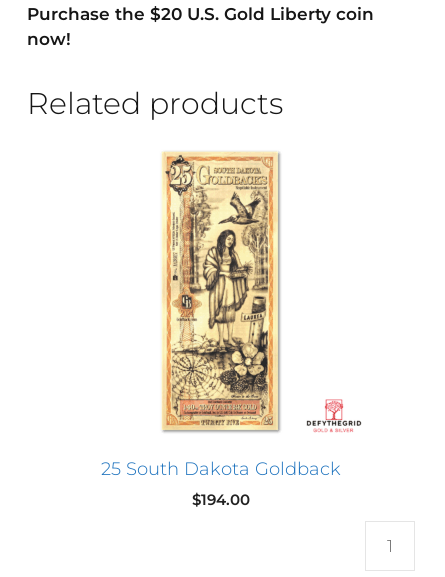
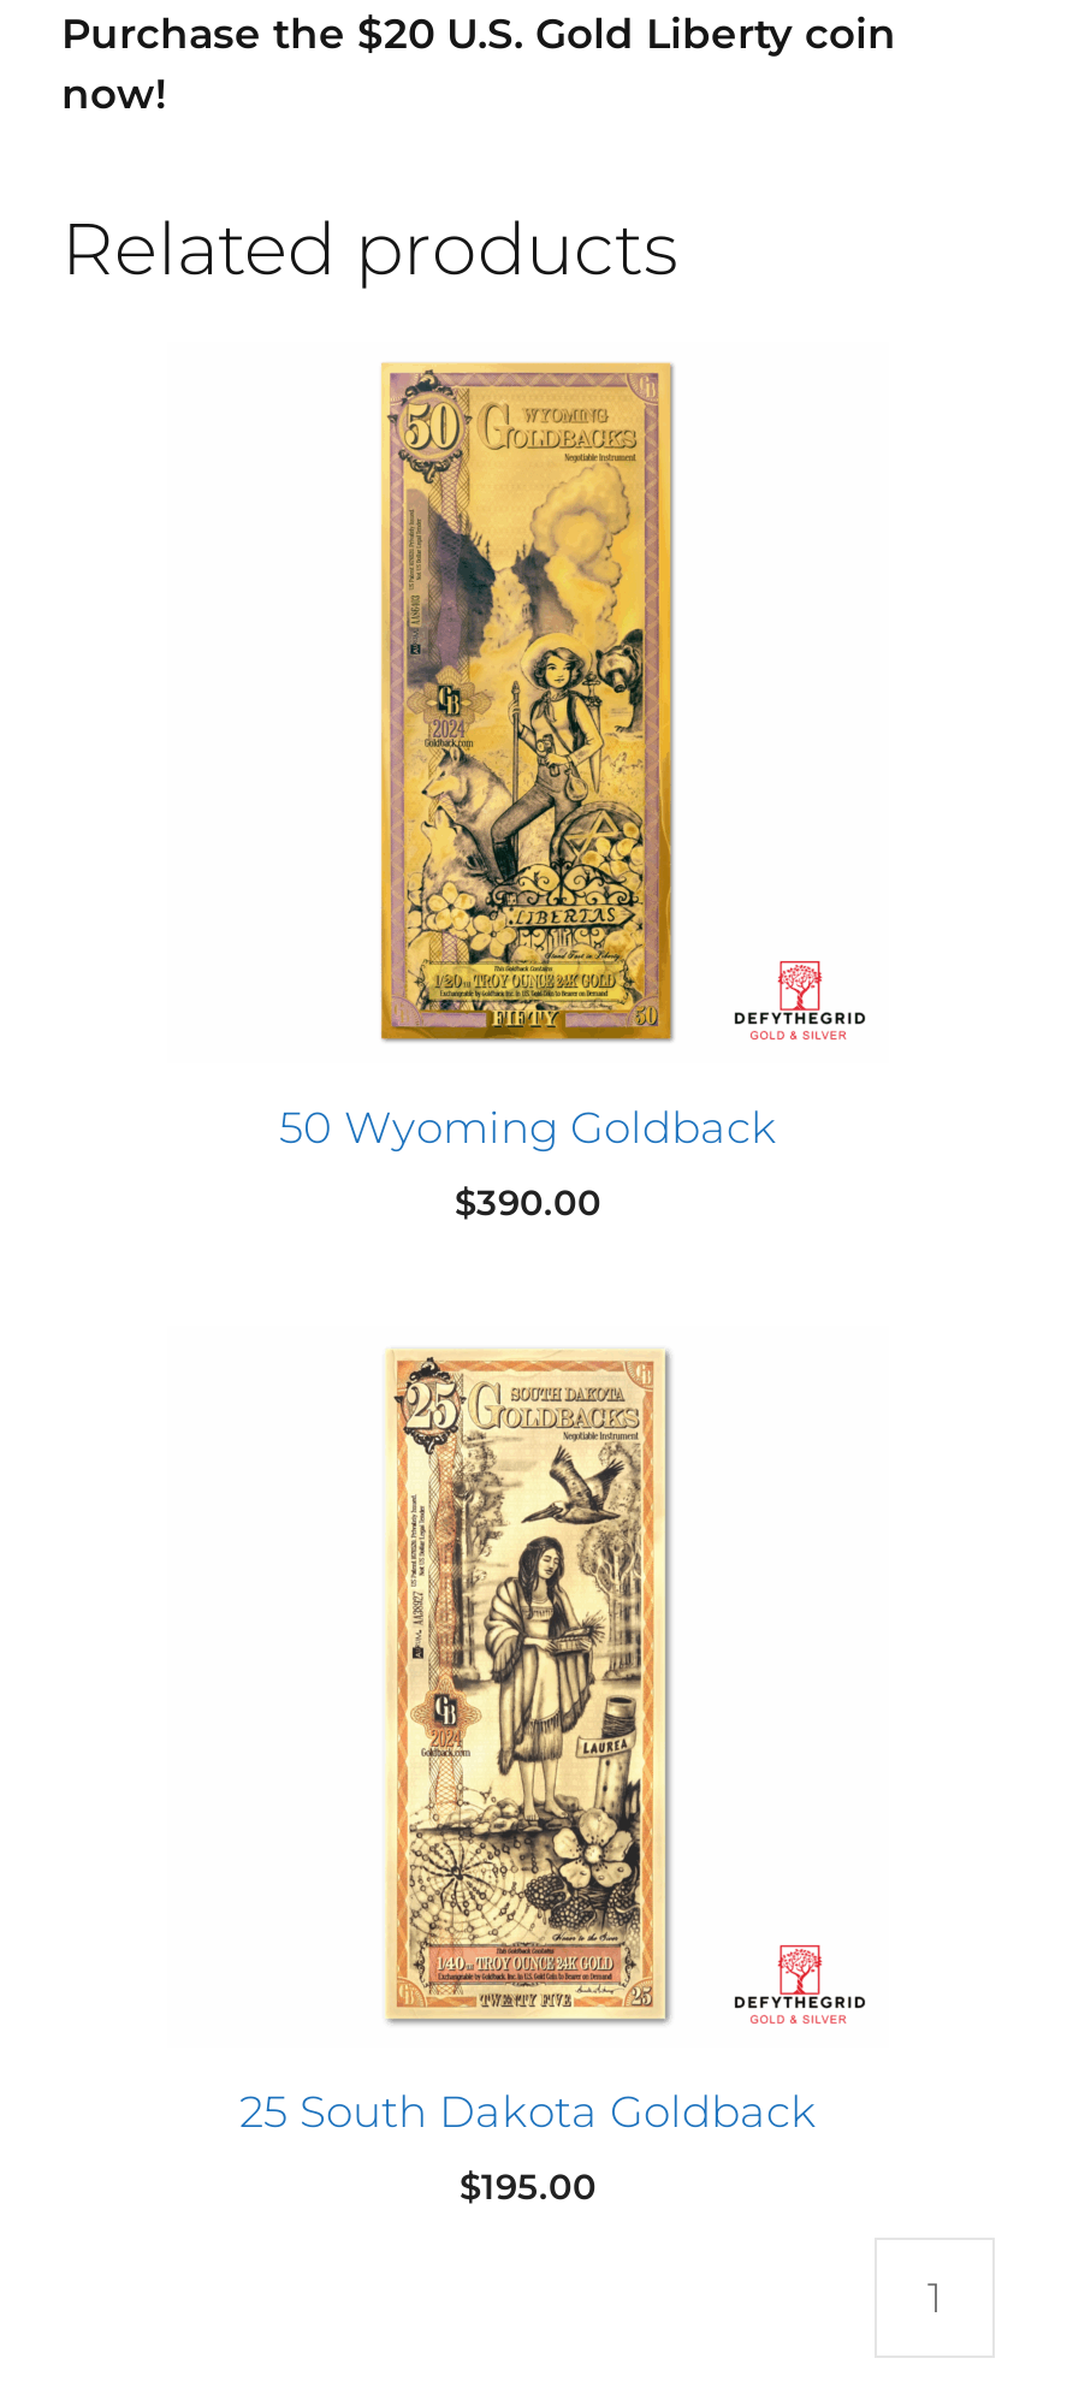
none -> [279,361,777,1225] [image] | 50 Wyoming Goldback | $390.00
[192,491,250,509] $194.00 -> [460,2166,597,2209] $195.00

